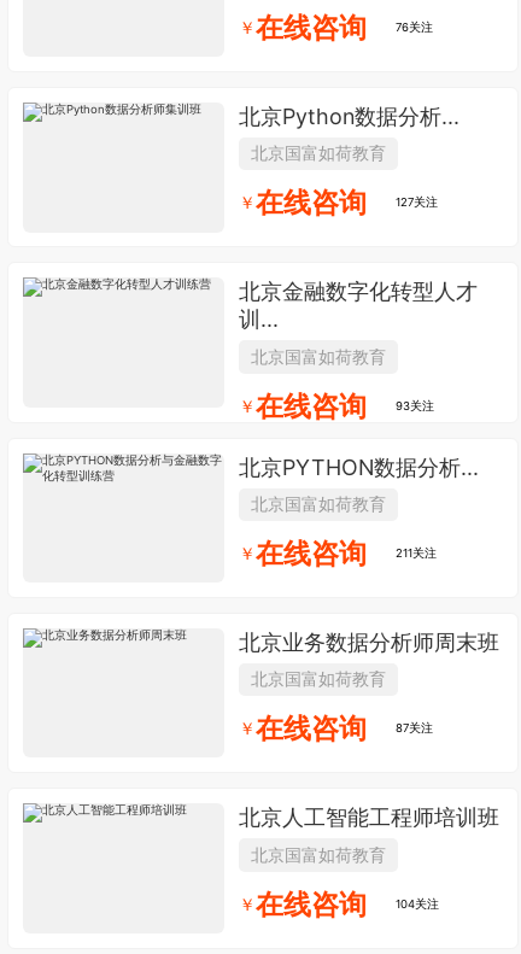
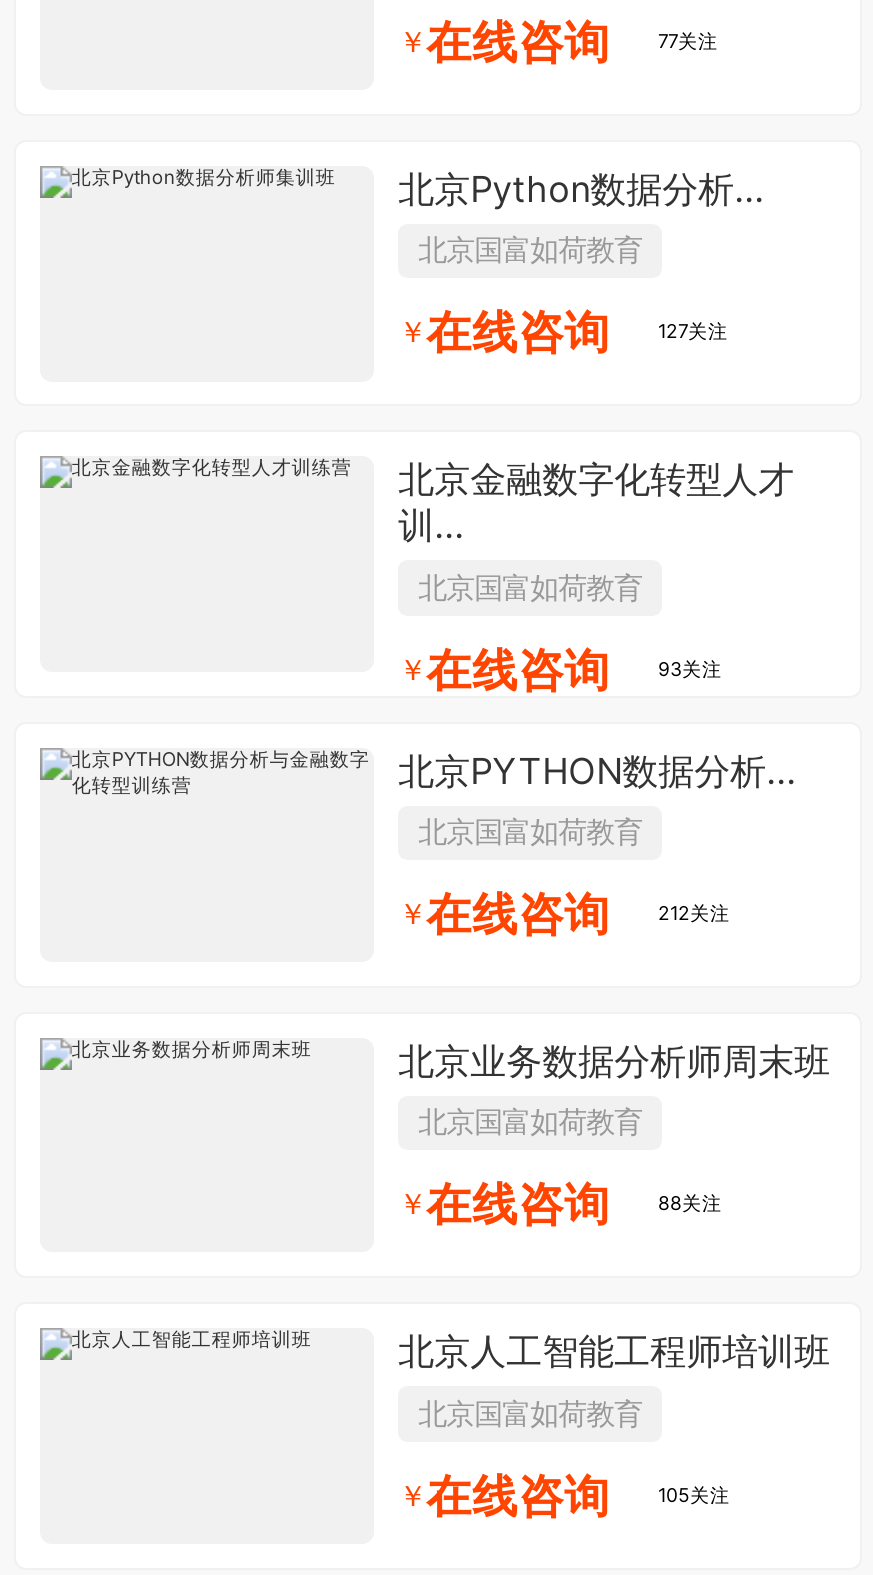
[396,21,433,34] 76关注 -> [658,30,718,52] 77关注
[396,546,437,560] 211关注 -> [658,902,730,924] 212关注
[396,722,433,735] 87关注 -> [658,1193,722,1215] 88关注
[396,897,439,910] 104关注 -> [658,1483,730,1505] 105关注

